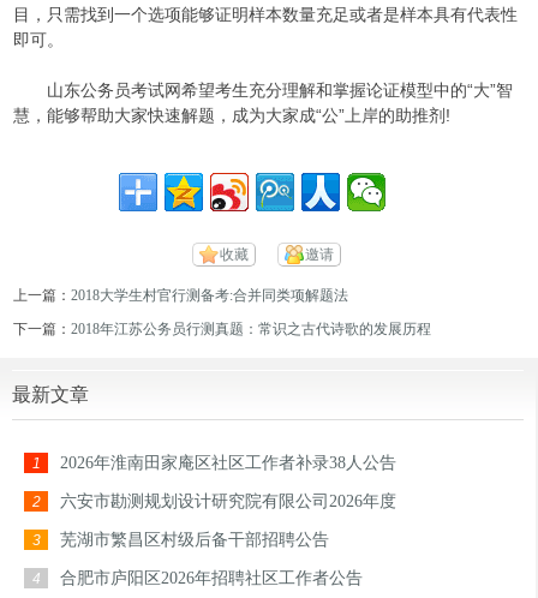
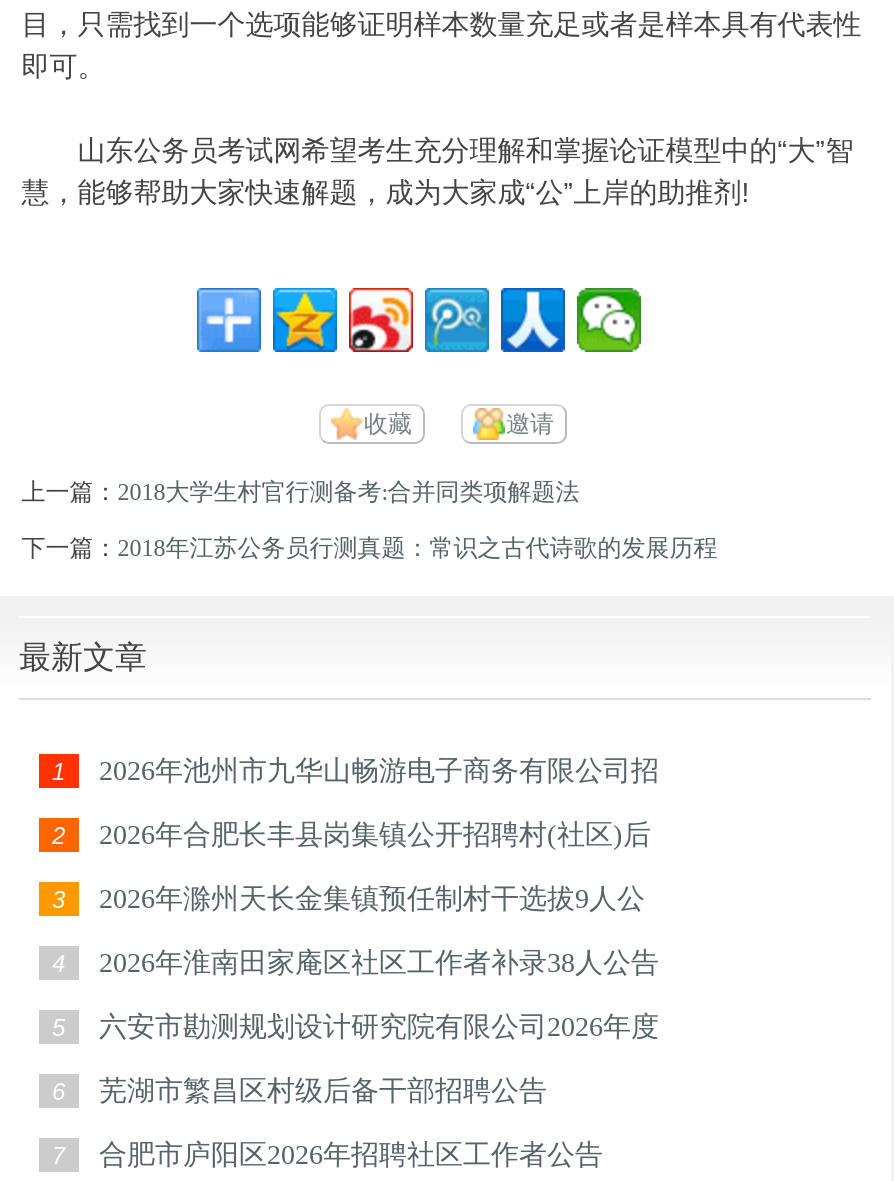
none -> [52,756,659,978] 2026年池州市九华山畅游电子商务有限公司招 | 2 | 2026年合肥长丰县岗集镇公开招聘村(社区)后 | 3 | 2026年滁州天长金集镇预任制村干选拔9人公 | 4
[32,492,396,510] 2 六安市勘测规划设计研究院有限公司2026年度 -> [52,1012,659,1042] 5 六安市勘测规划设计研究院有限公司2026年度
[32,531,329,549] 3 芜湖市繁昌区村级后备干部招聘公告 -> [52,1076,547,1106] 6 芜湖市繁昌区村级后备干部招聘公告
[32,569,363,587] 4 合肥市庐阳区2026年招聘社区工作者公告 -> [52,1140,603,1170] 7 合肥市庐阳区2026年招聘社区工作者公告

